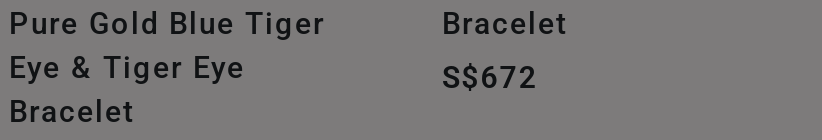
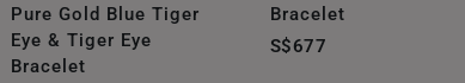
[442,60,538,96] S$672 -> [270,36,327,57] S$677

